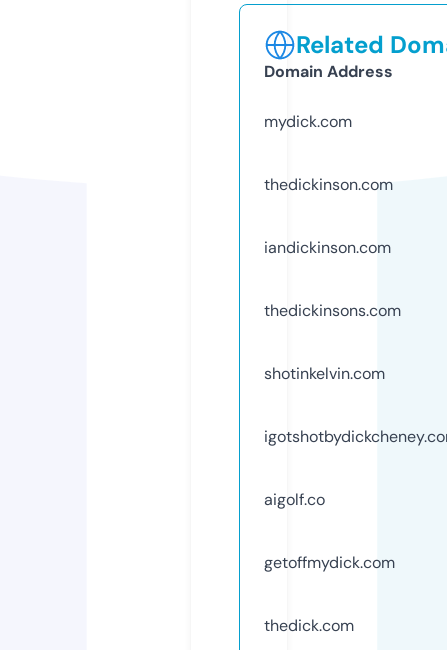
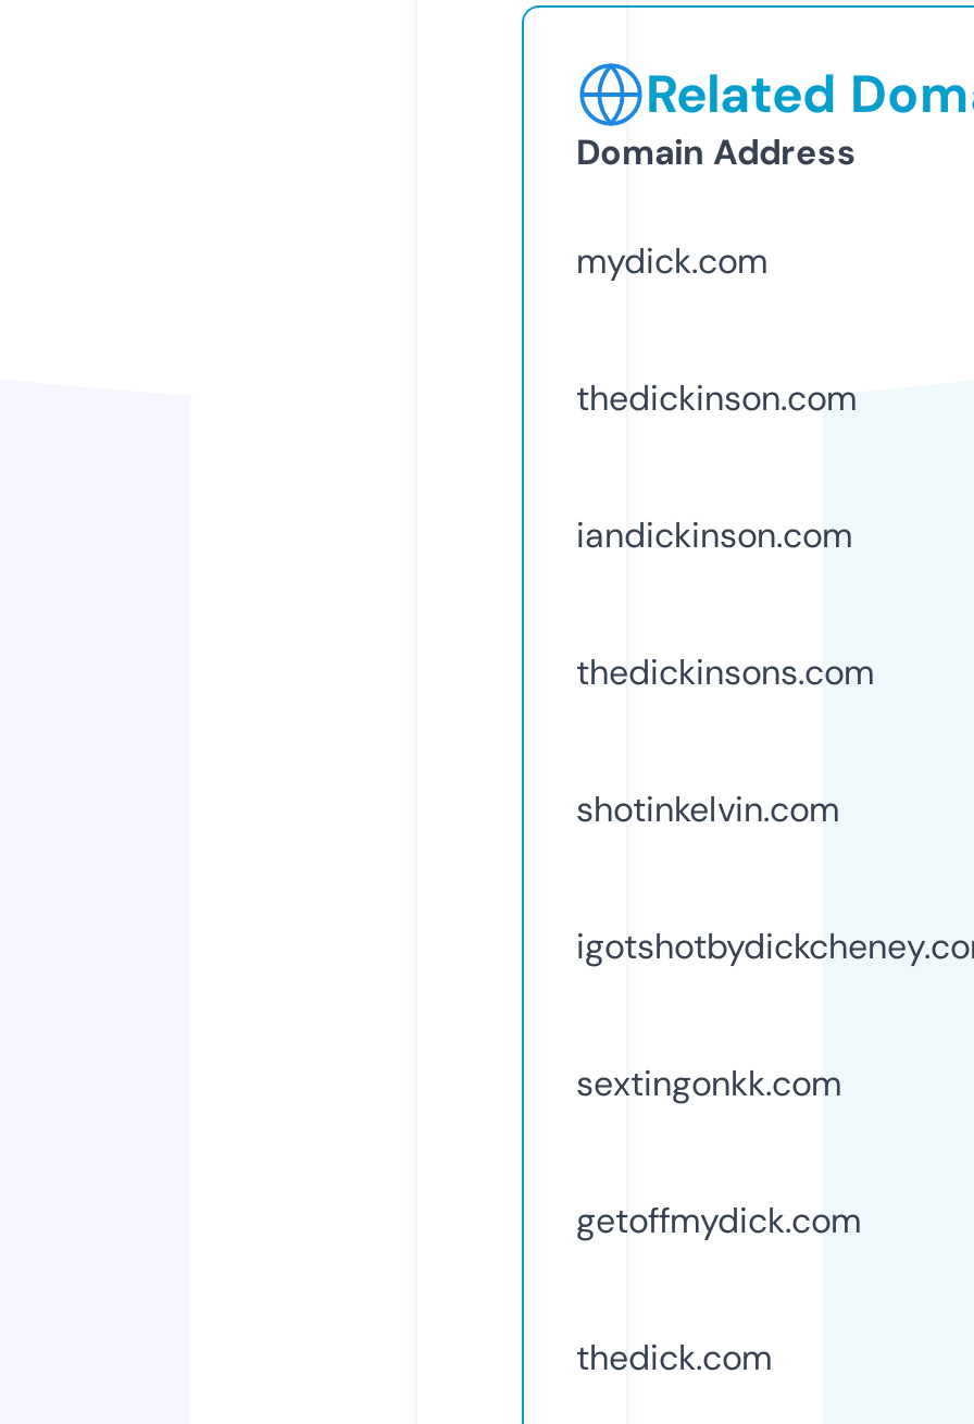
[264,489,325,510] aigolf.co -> [576,1060,841,1106] sextingonkk.com

